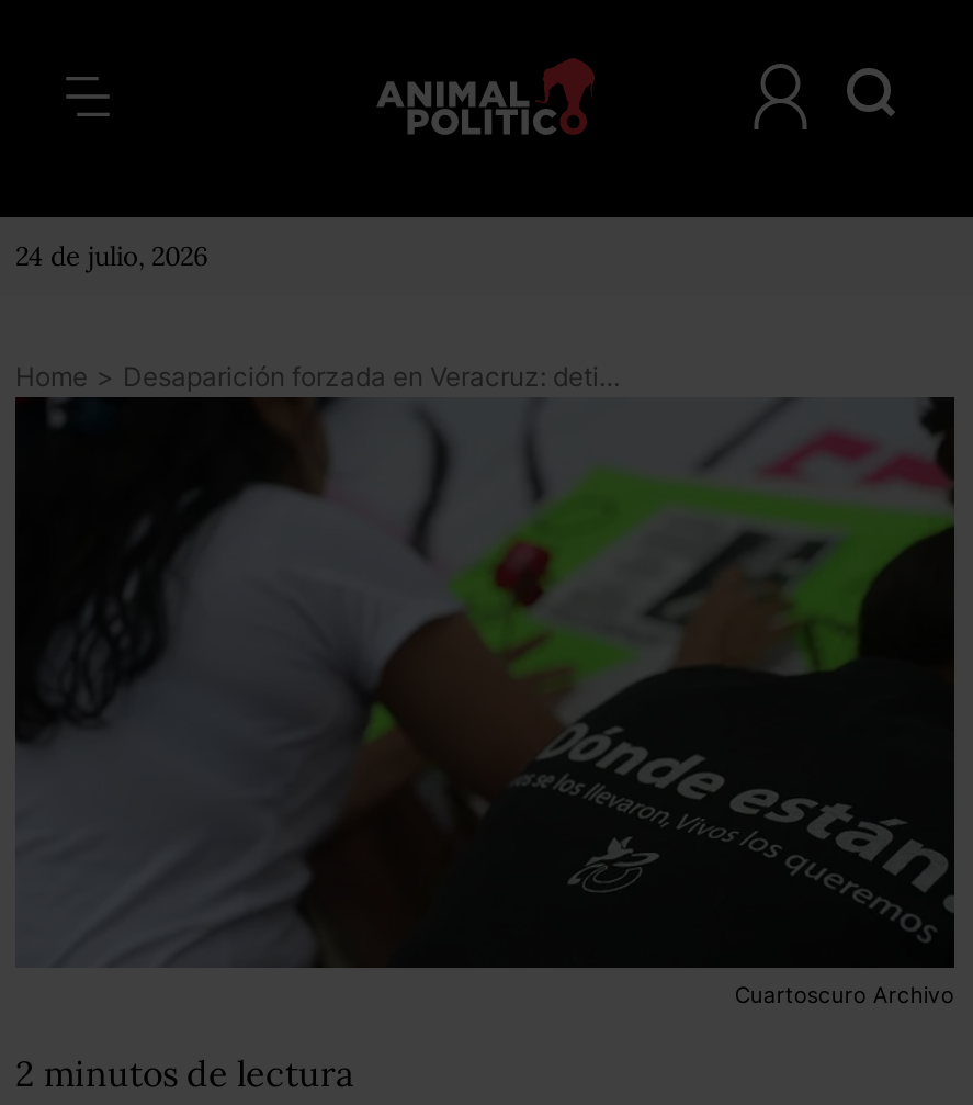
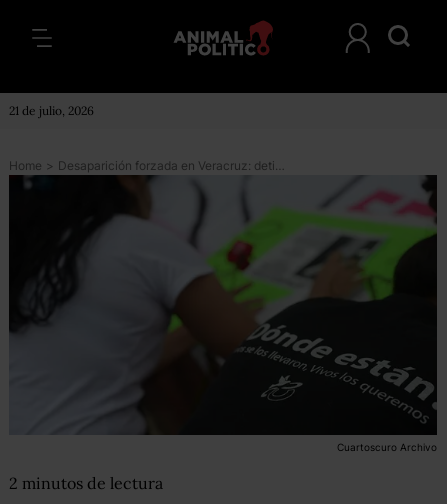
[15,239,208,272] 24 de julio, 2026 -> [9,103,94,118] 21 de julio, 2026

